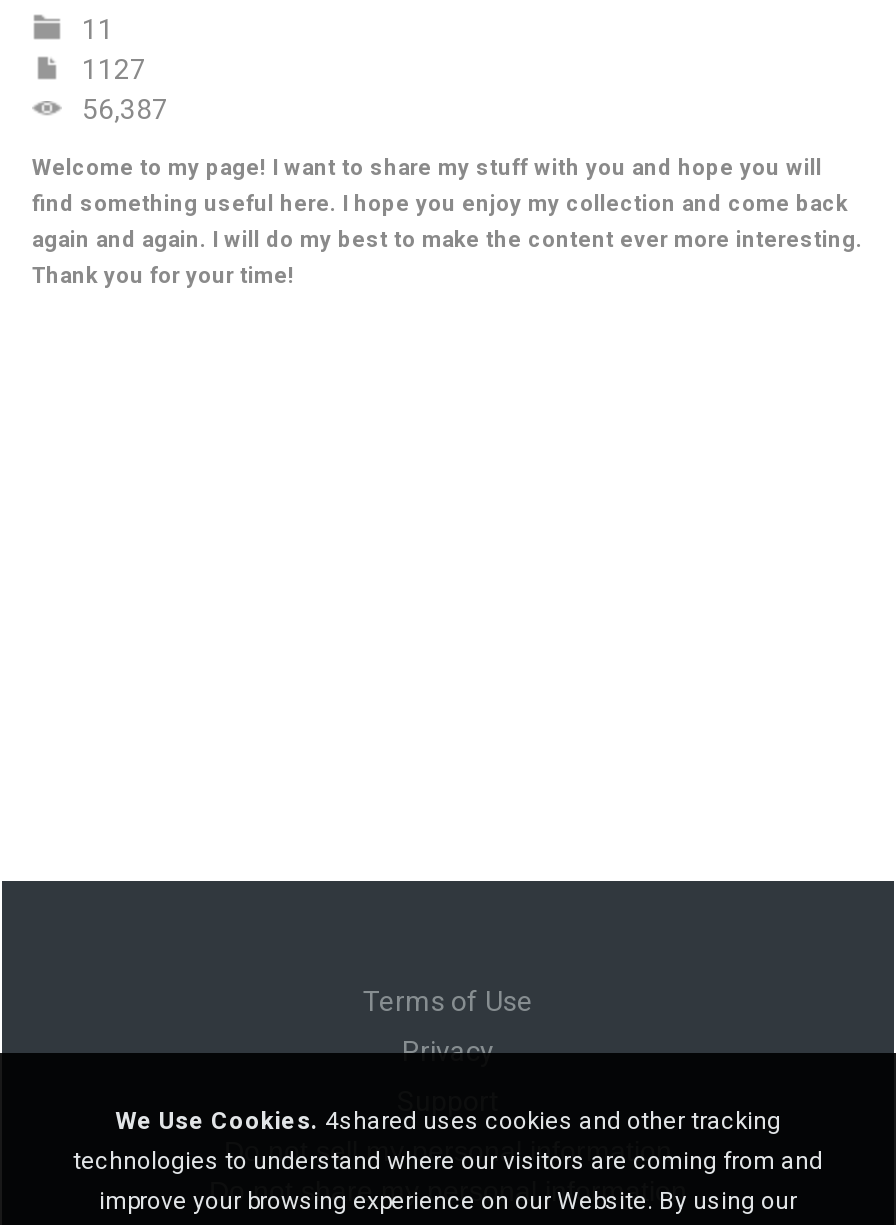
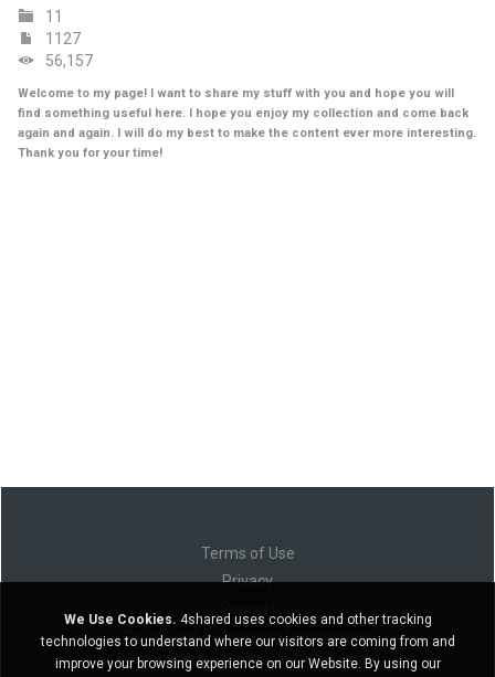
[82,93,168,125] 56,387 -> [45,52,93,70] 56,157

